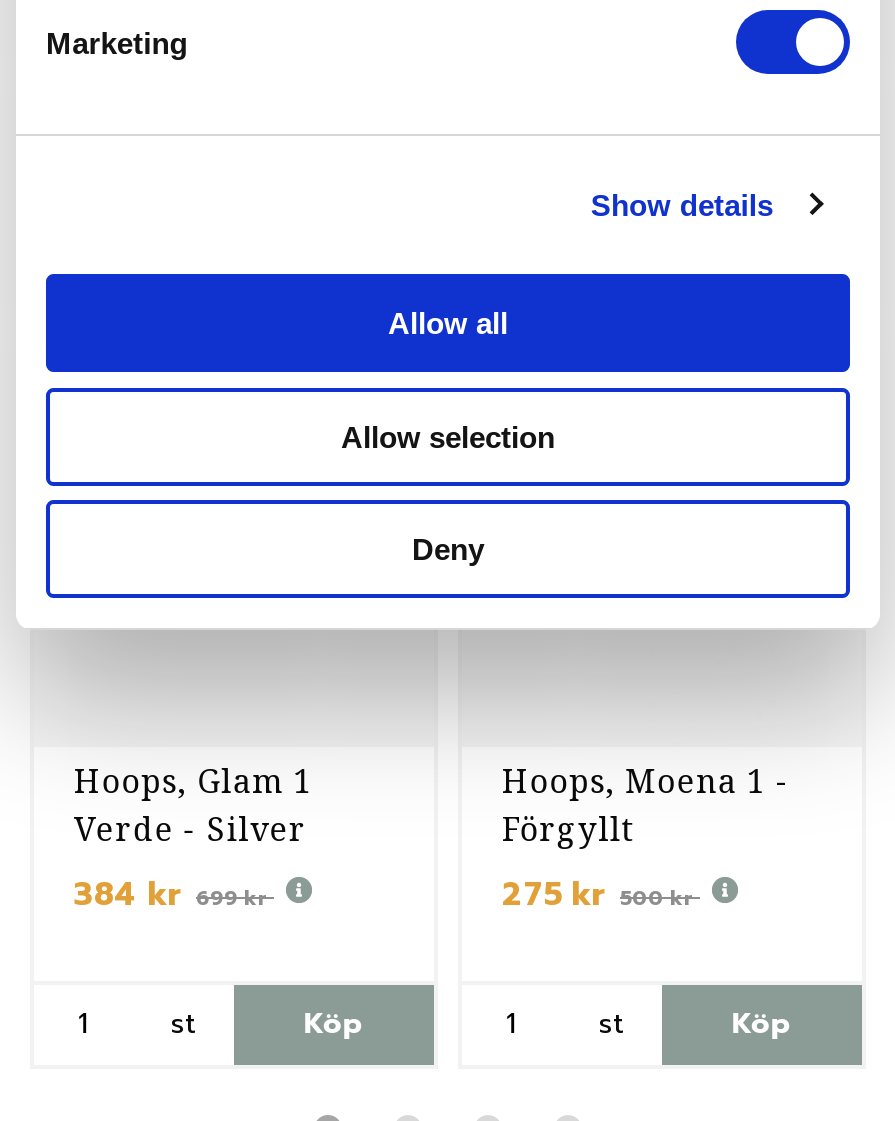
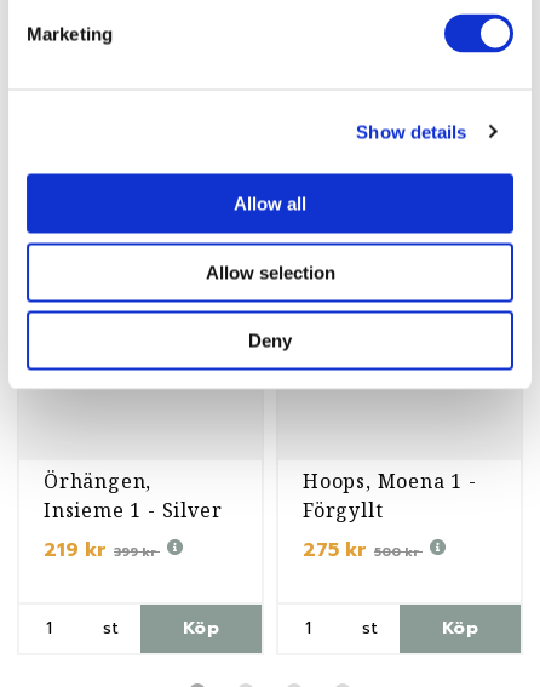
[74,760,313,919] Hoops, Glam 1 | Verde - Silver | 384 kr 699 kr -> [44,468,222,564] Örhängen, | Insieme 1 - Silver | 219 kr 399 kr

